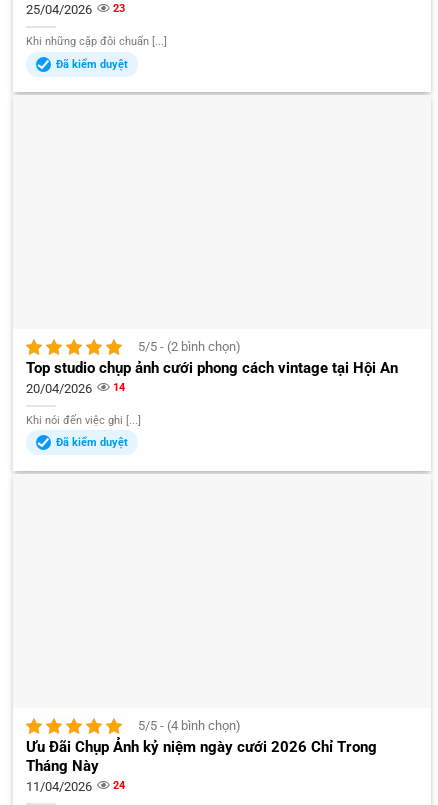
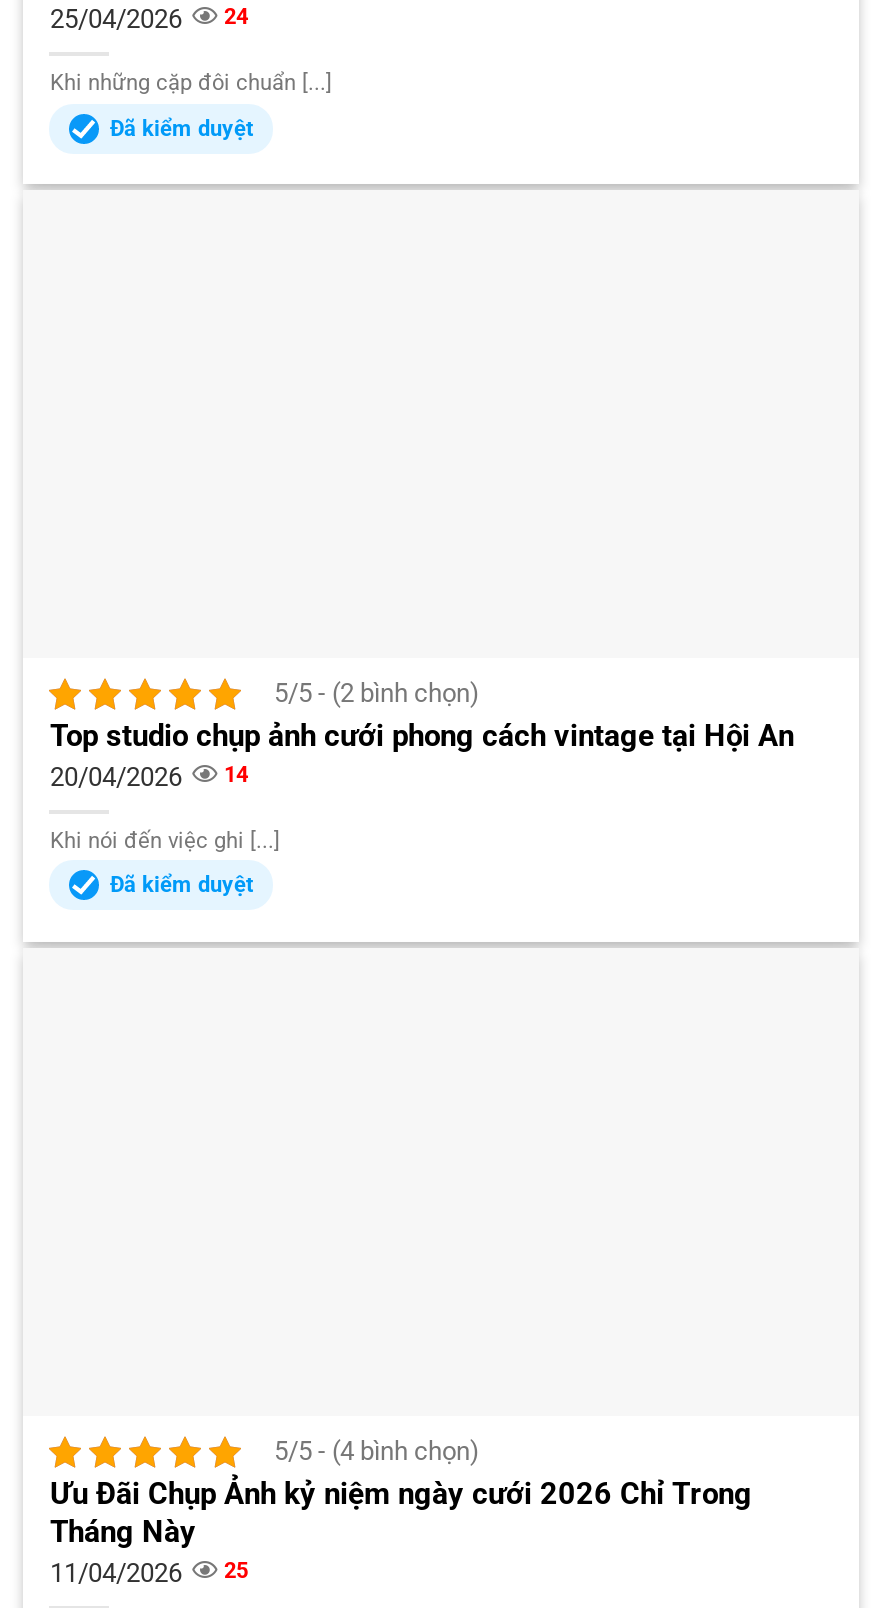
[26,2,125,17] 25/04/2026 23 -> [50,5,248,35] 25/04/2026 24
[26,779,125,794] 11/04/2026 24 -> [50,1558,248,1588] 11/04/2026 25

